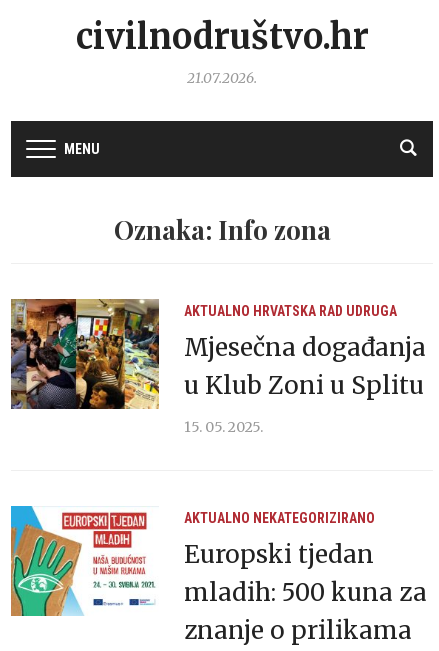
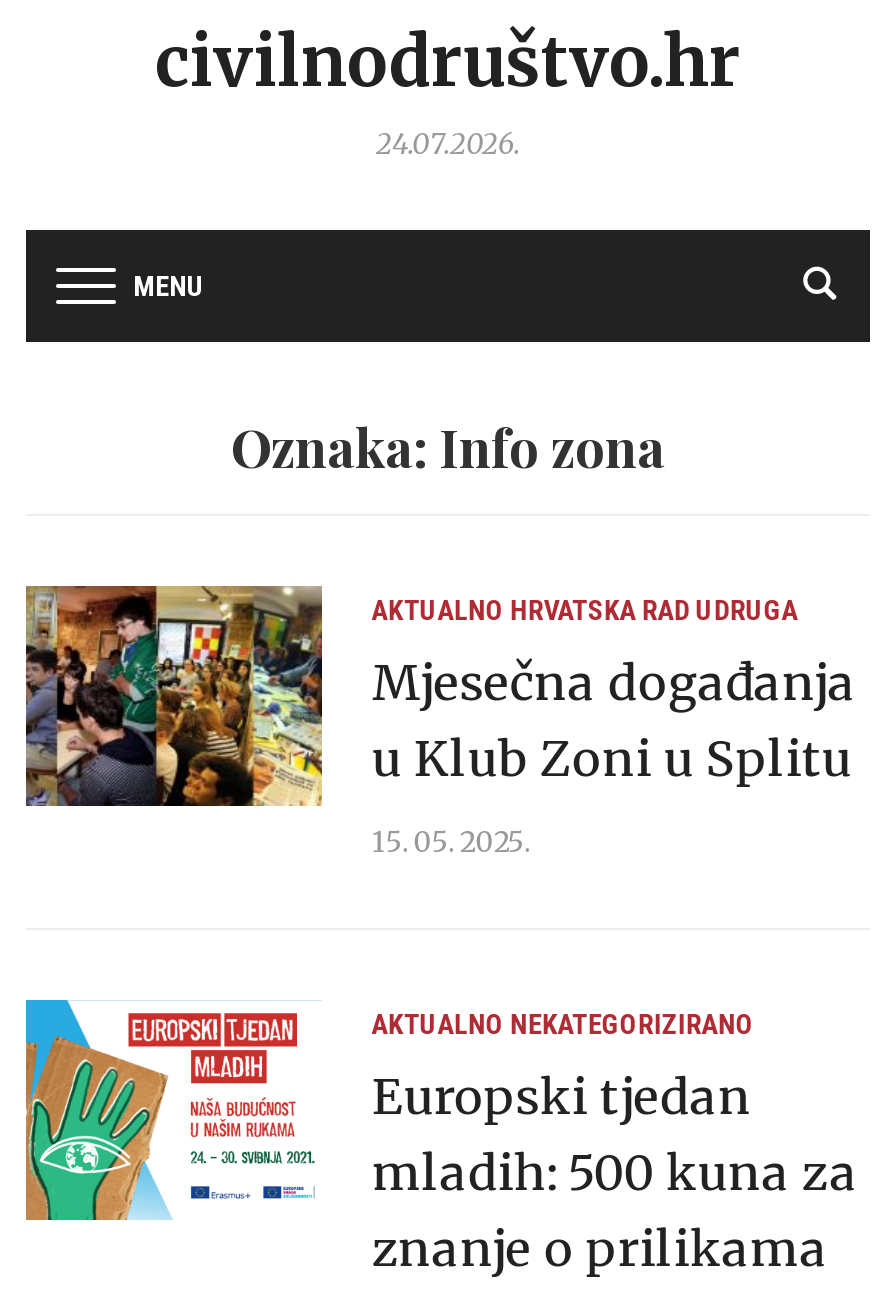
[187,69,257,87] 21.07.2026. -> [376,126,520,162] 24.07.2026.

